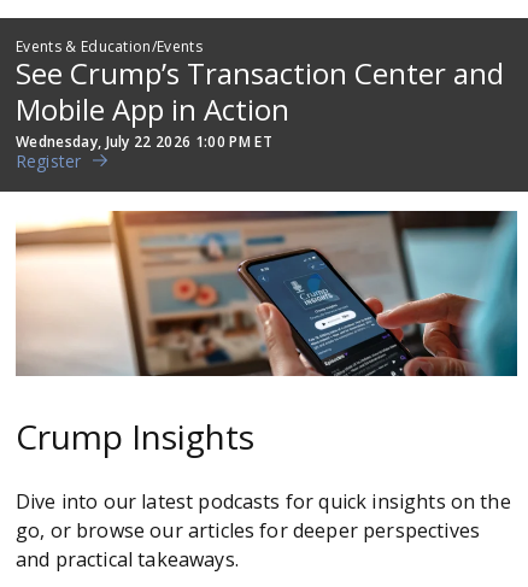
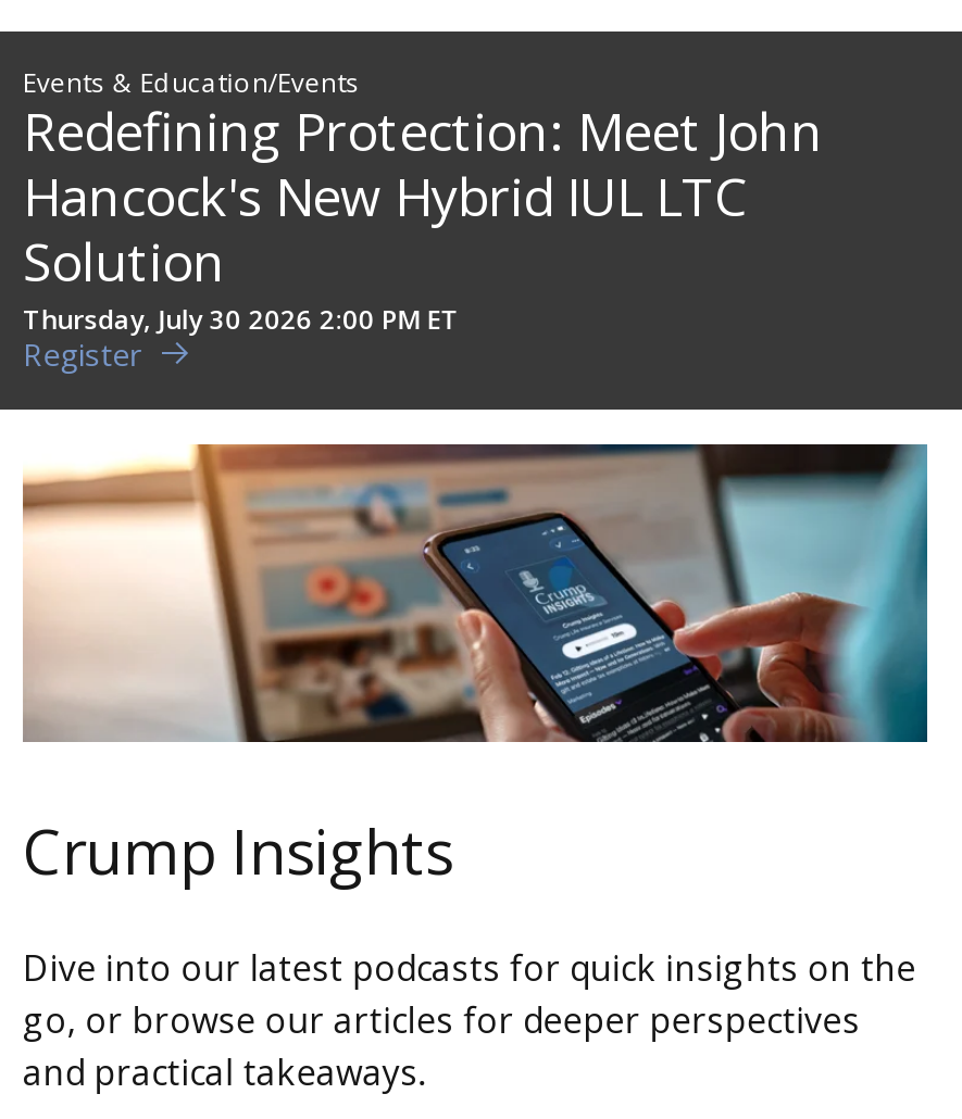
[16,53,504,152] See Crump’s Transaction Center and | Mobile App in Action | Wednesday, July 22 2026 1:00 PM ET -> [23,95,823,338] Redefining Protection: Meet John | Hancock's New Hybrid IUL LTC | Solution | Thursday, July 30 2026 2:00 PM ET

